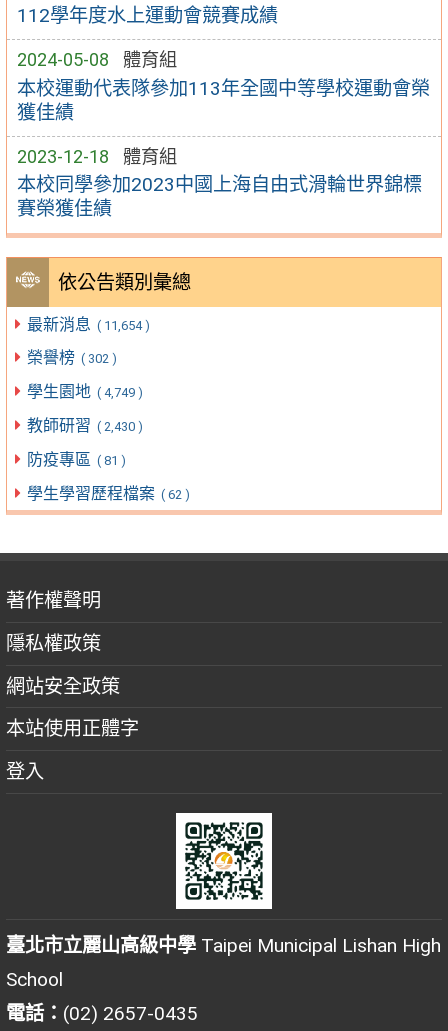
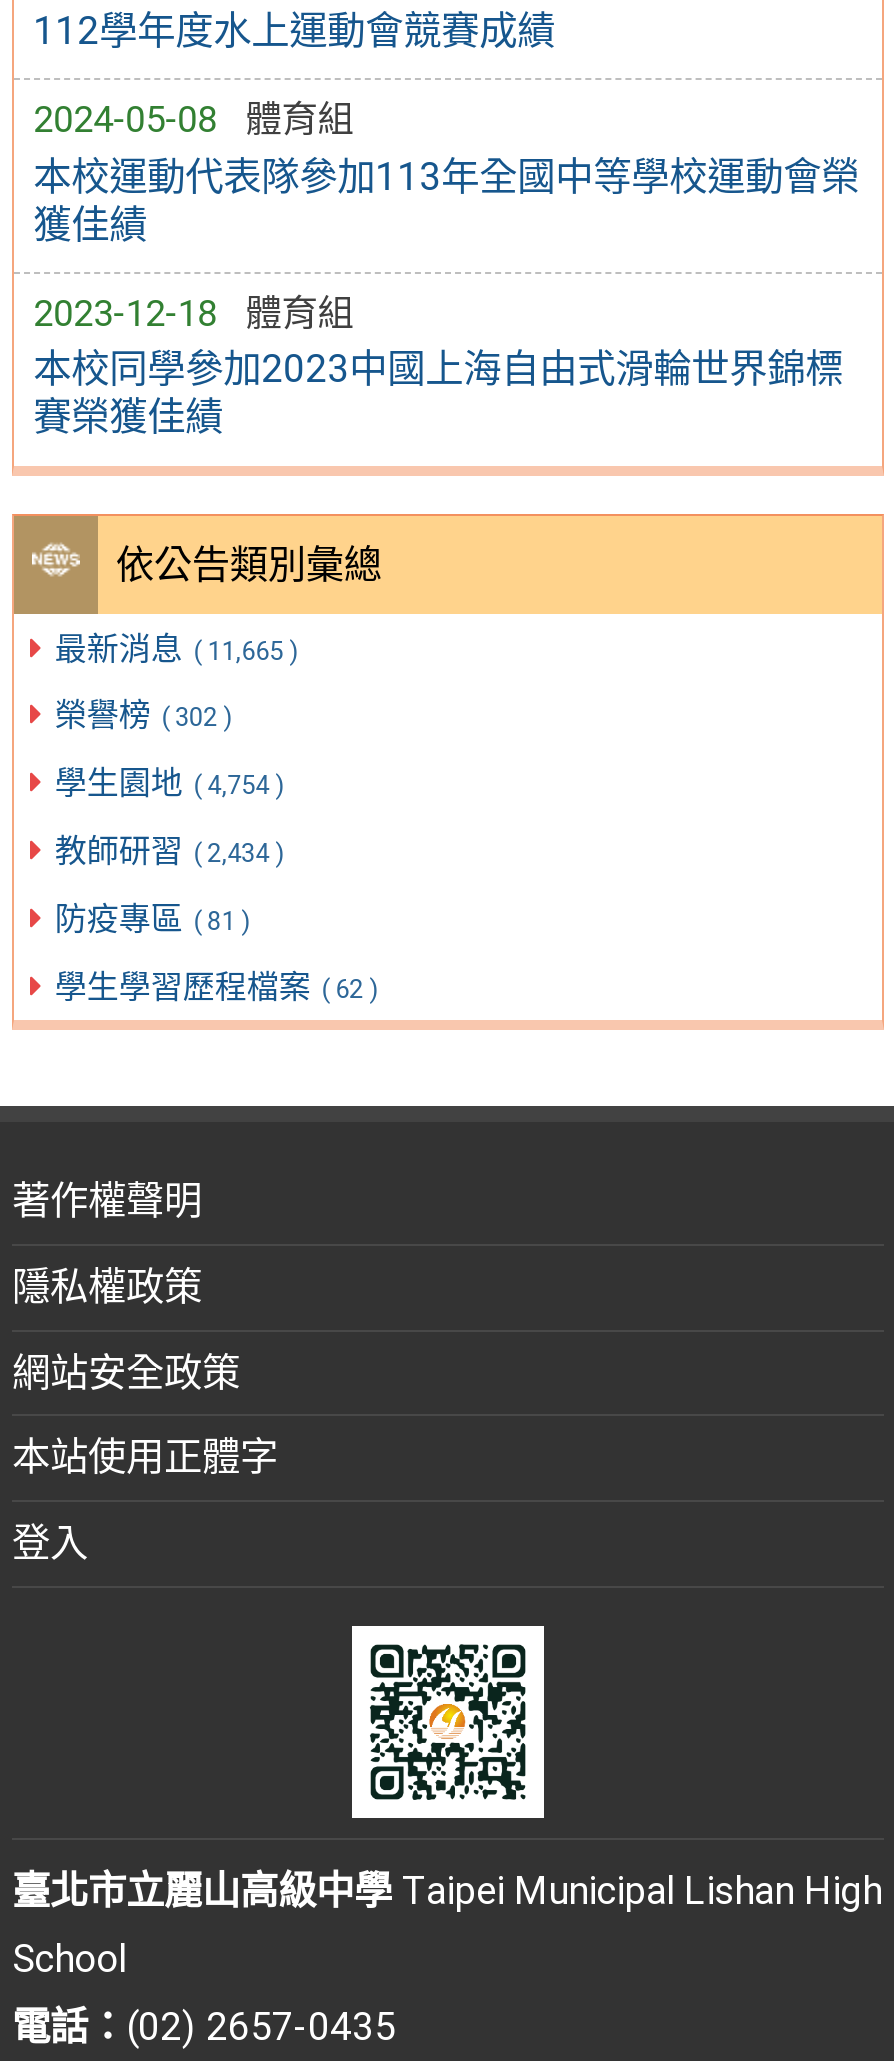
[27,315,150,334] 最新消息 ( 11,654 ) -> [55,629,299,667] 最新消息 ( 11,665 )
[27,382,143,401] 學生園地 ( 4,749 ) -> [55,764,285,802] 學生園地 ( 4,754 )
[27,416,143,435] 教師研習 ( 2,430 ) -> [55,832,285,870] 教師研習 ( 2,434 )

